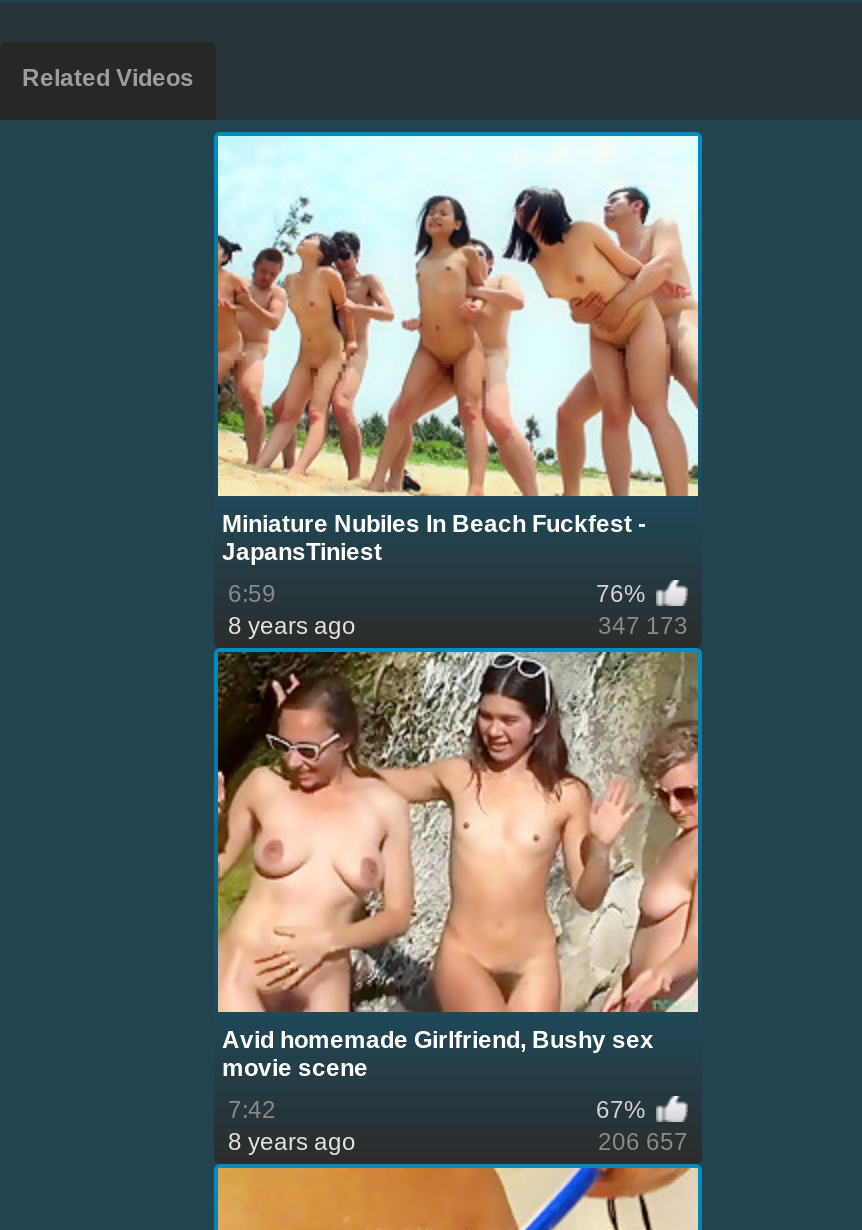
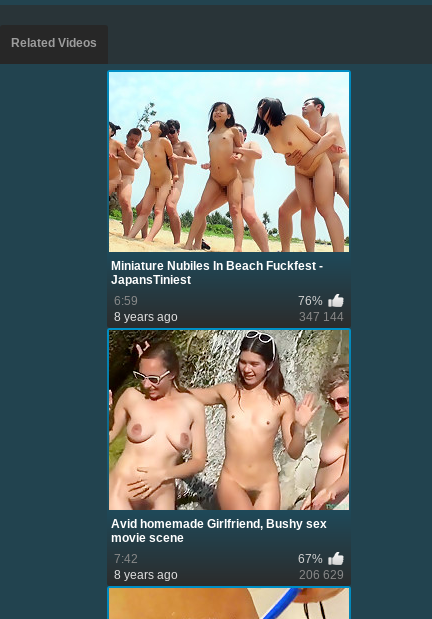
[598,612,688,640] 347 173 -> [299,310,344,324] 347 144
[598,1128,688,1156] 206 657 -> [299,568,344,582] 206 629

